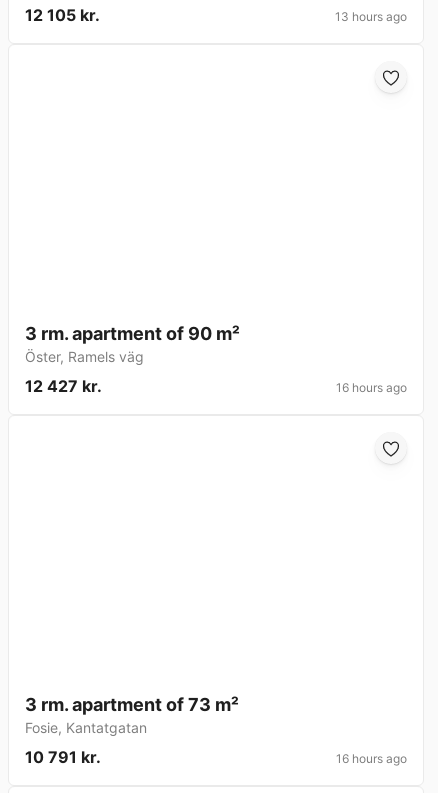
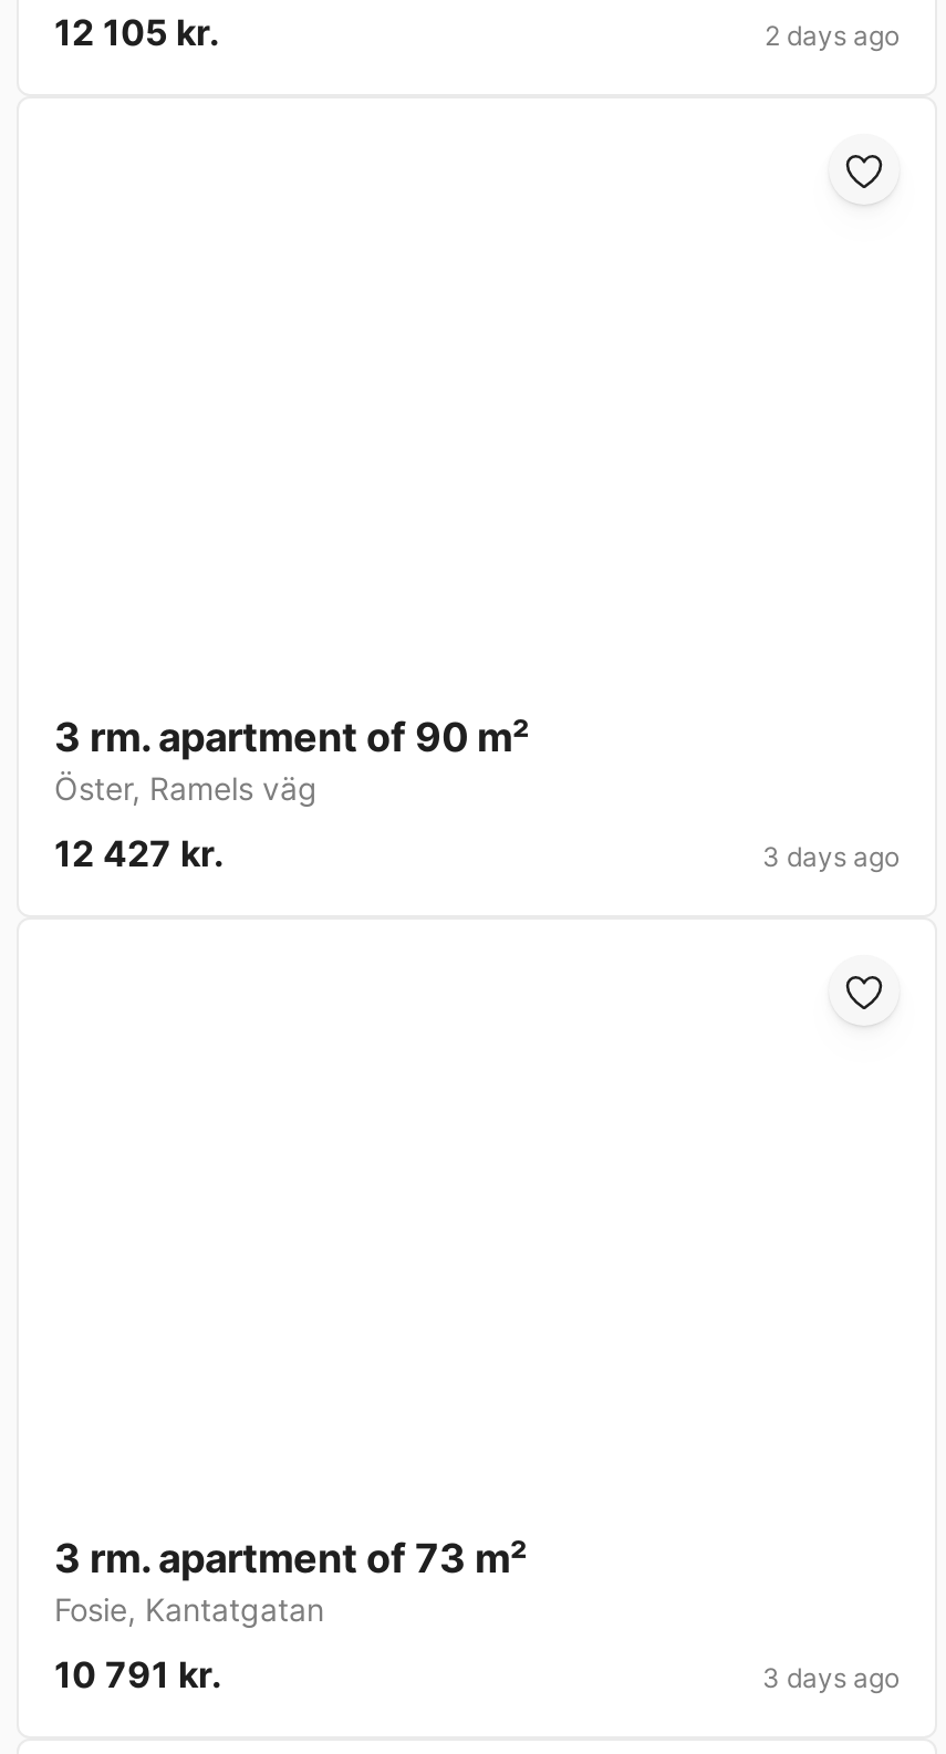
[335,9,407,24] 13 hours ago -> [765,19,900,53] 2 days ago
[336,380,407,395] 16 hours ago -> [762,841,900,874] 3 days ago
[336,751,407,766] 16 hours ago -> [762,1662,900,1695] 3 days ago

